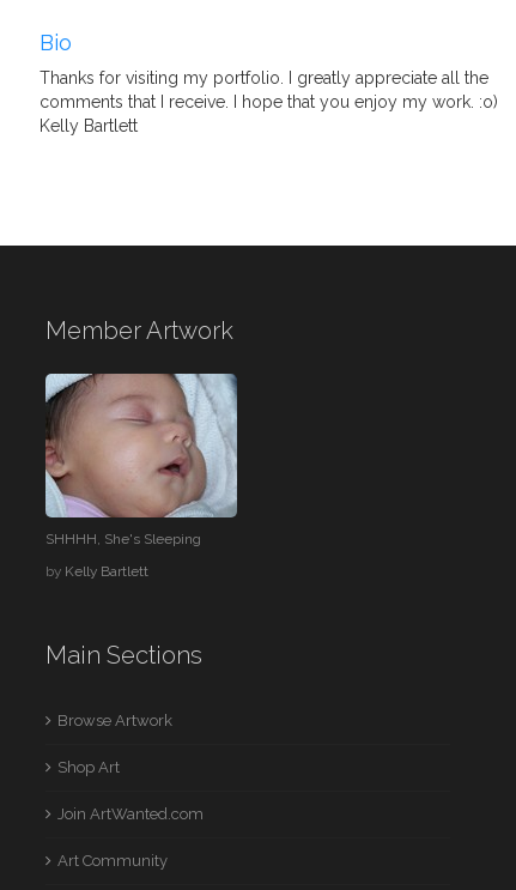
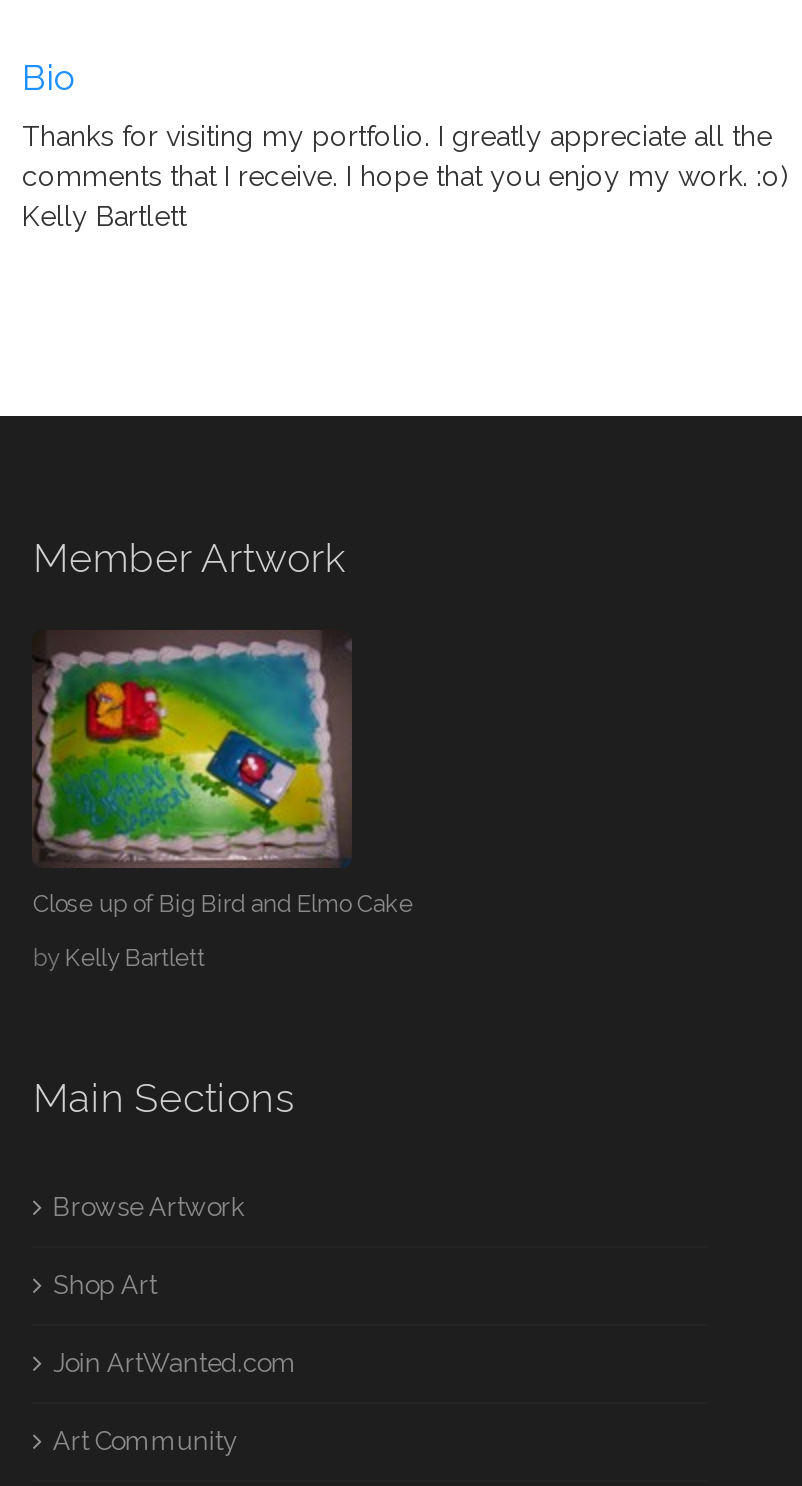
[44,373,238,547] [image] | SHHHH, She's Sleeping -> [32,630,413,918] [image] | Close up of Big Bird and Elmo Cake

